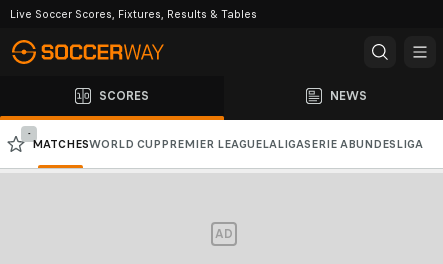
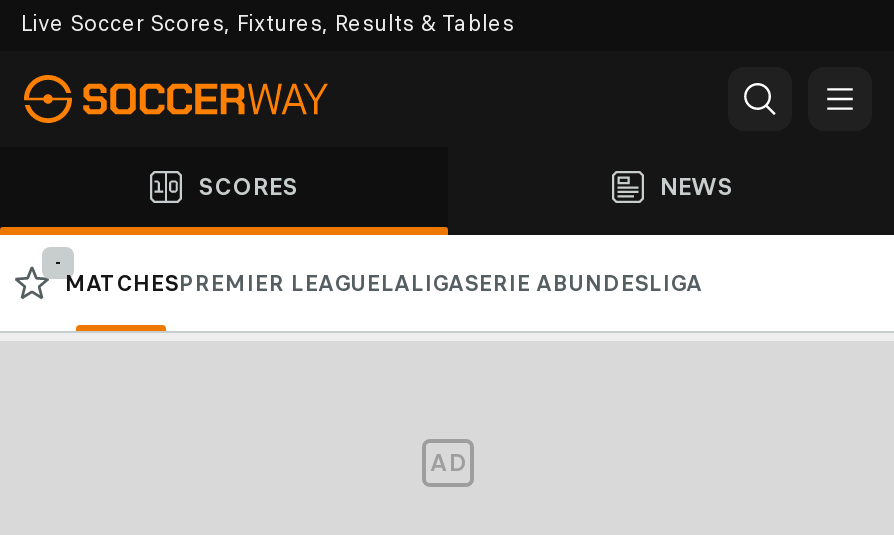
[32,137,423,151] MATCHESWORLD CUP PREMIER LEAGUELALIGASERIE A BUNDESLIGA -> [64,269,702,297] MATCHESPREMIER LEAGUELALIGASERIE ABUNDESLIGA

